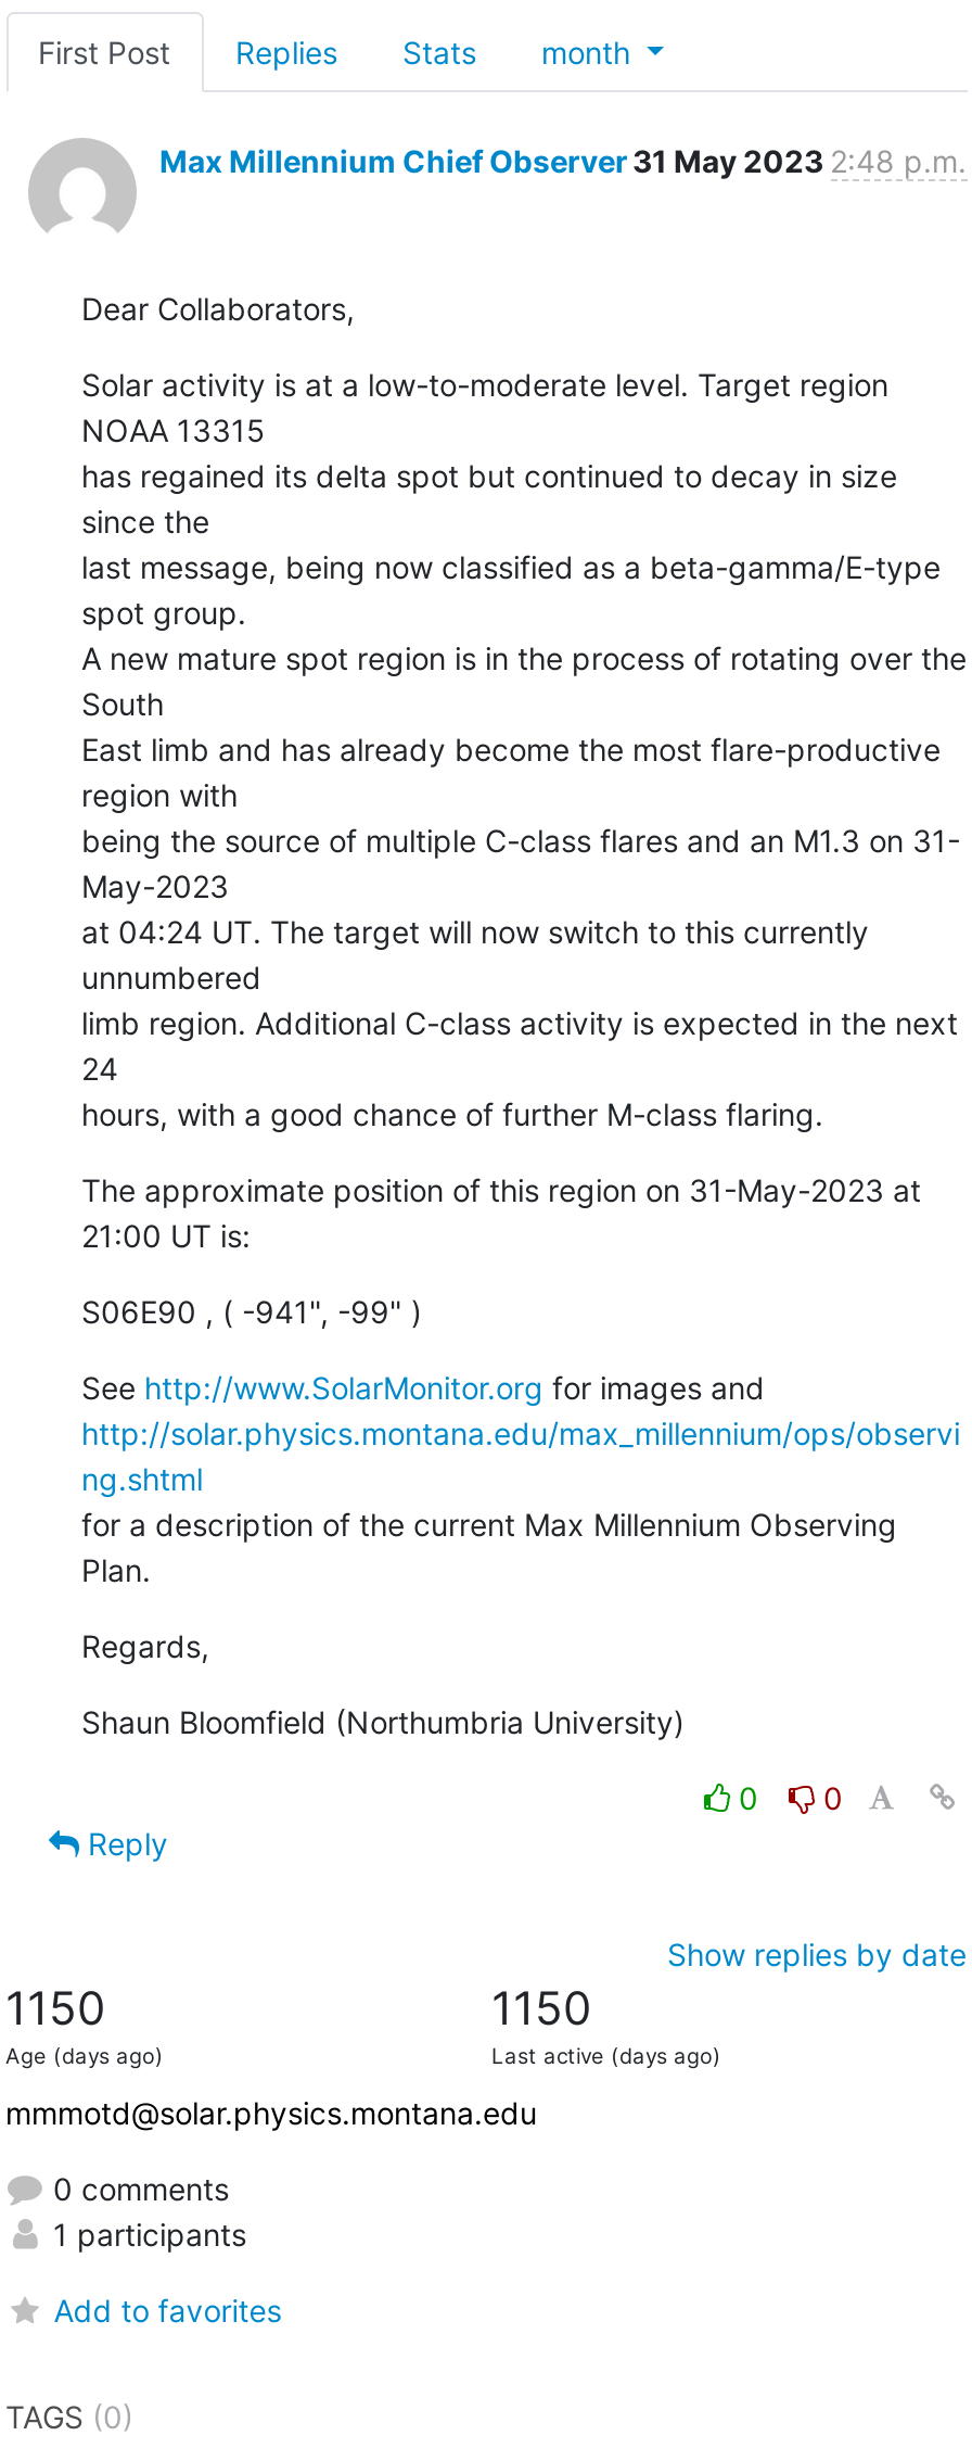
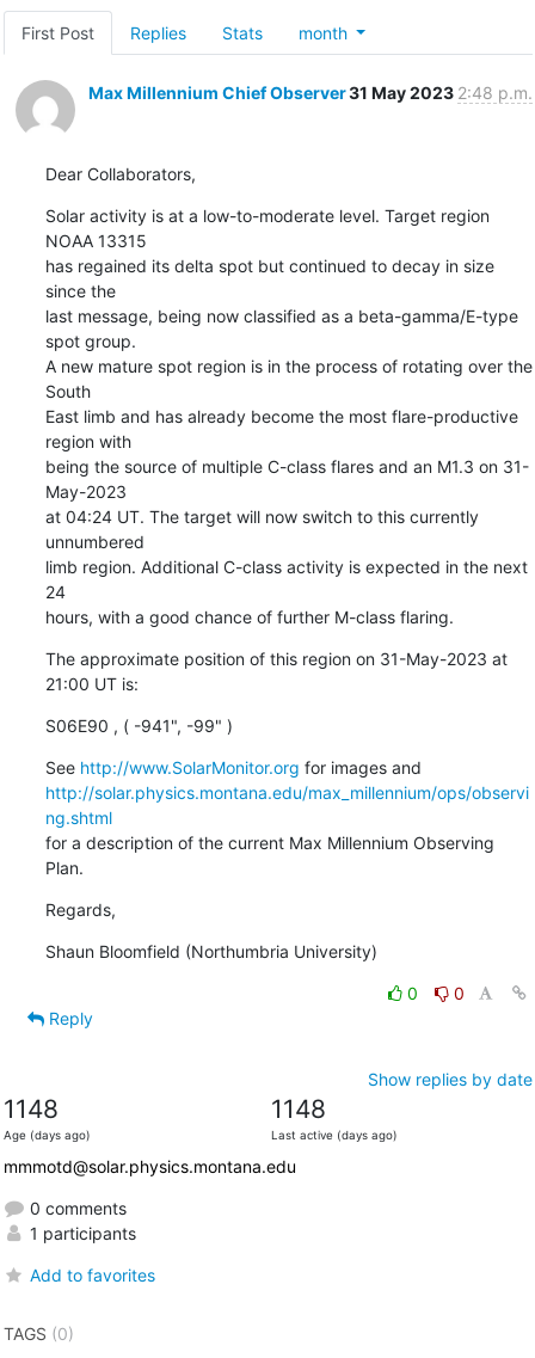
[5,1981,105,2035] 1150 -> [3,1094,58,1124] 1148
[491,1981,591,2035] 1150 -> [270,1094,325,1124] 1148

